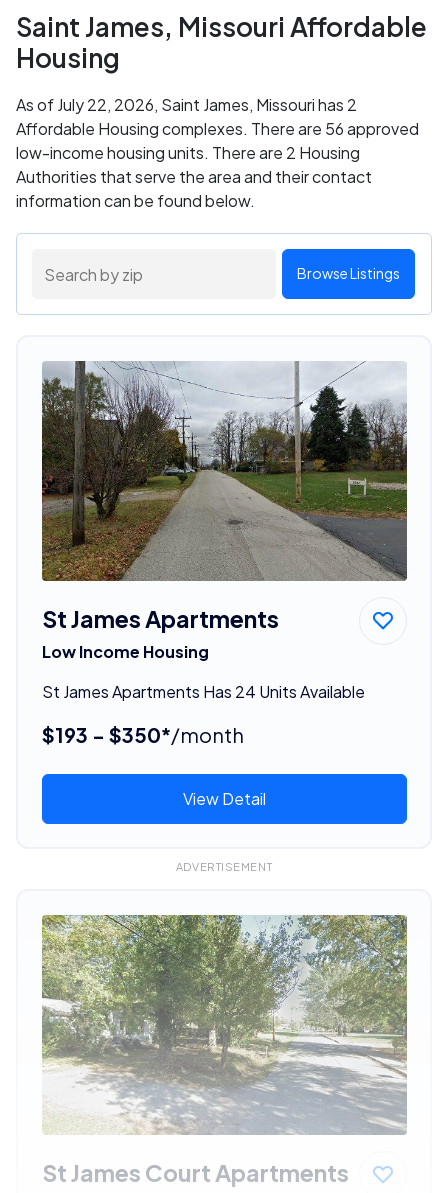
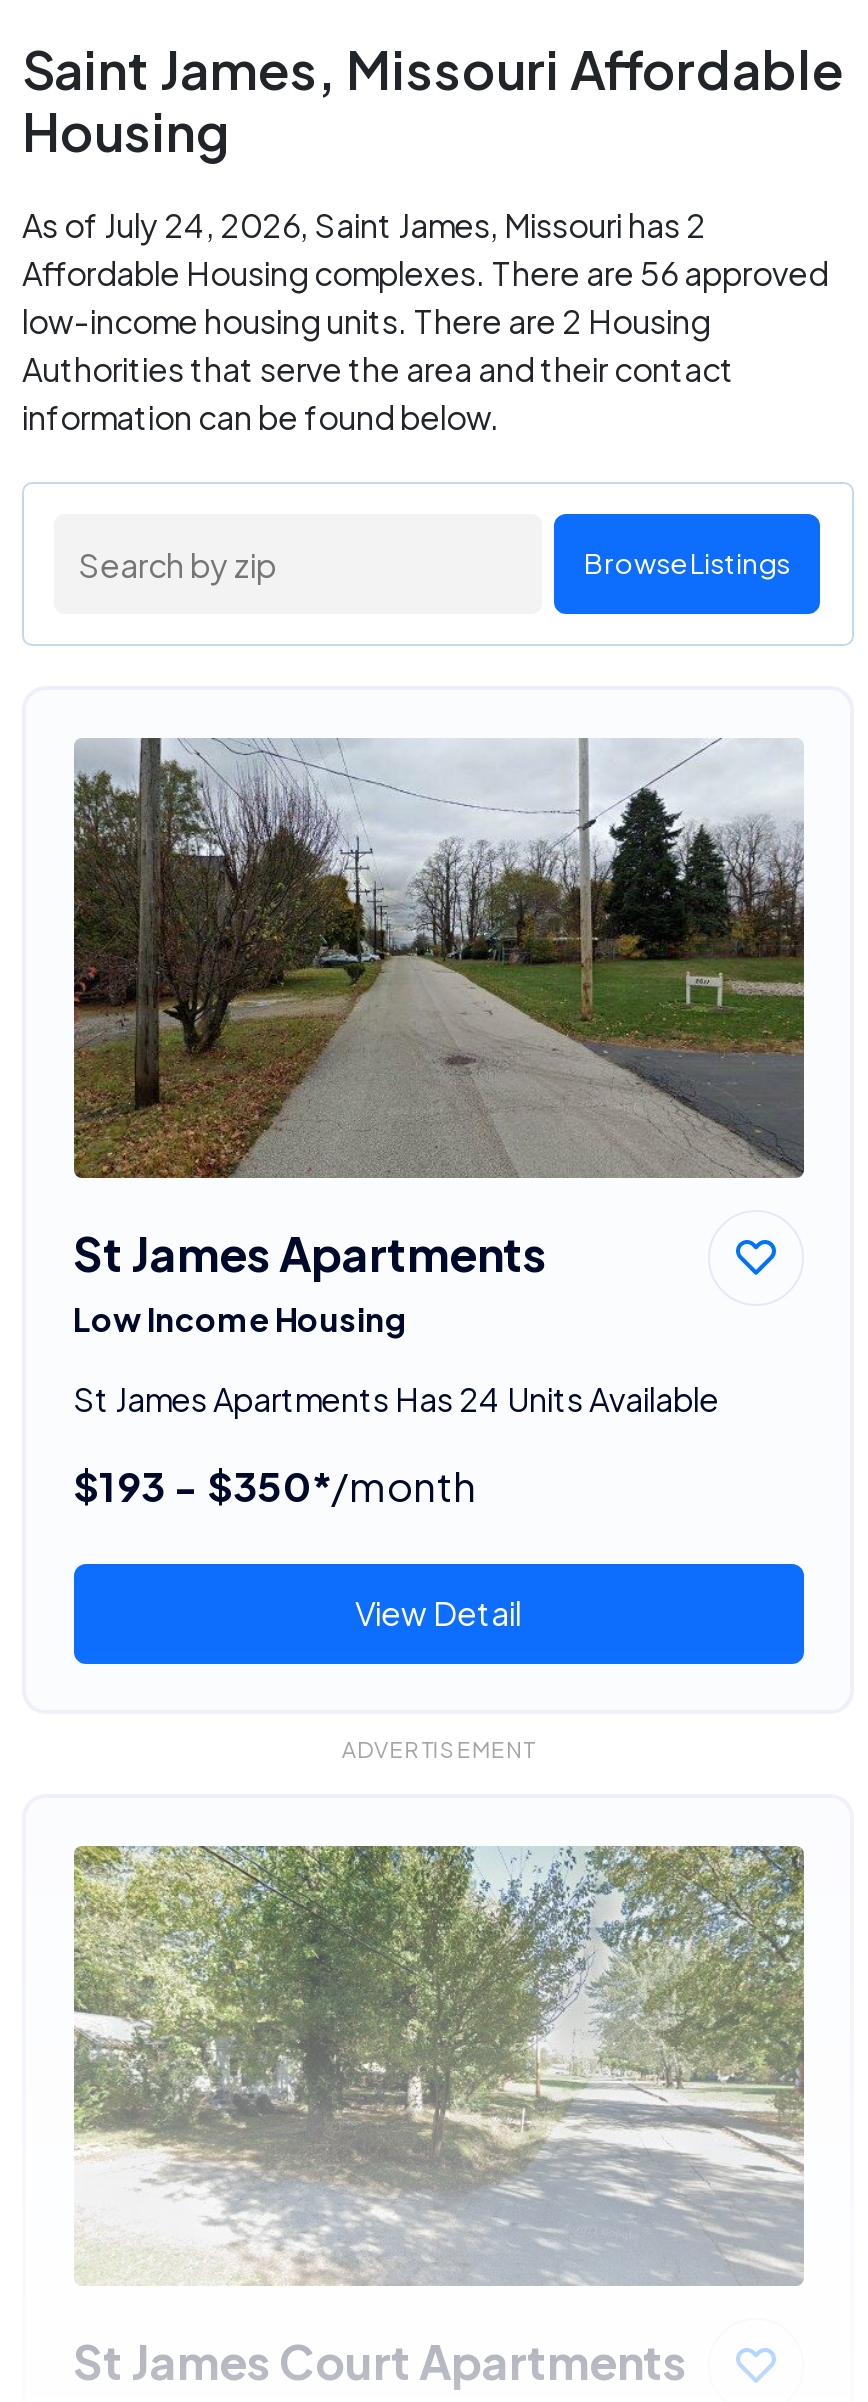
[16,94,357,115] As of July 22, 2026, Saint James, Missouri has 2 -> [22,204,706,246] As of July 24, 2026, Saint James, Missouri has 2

